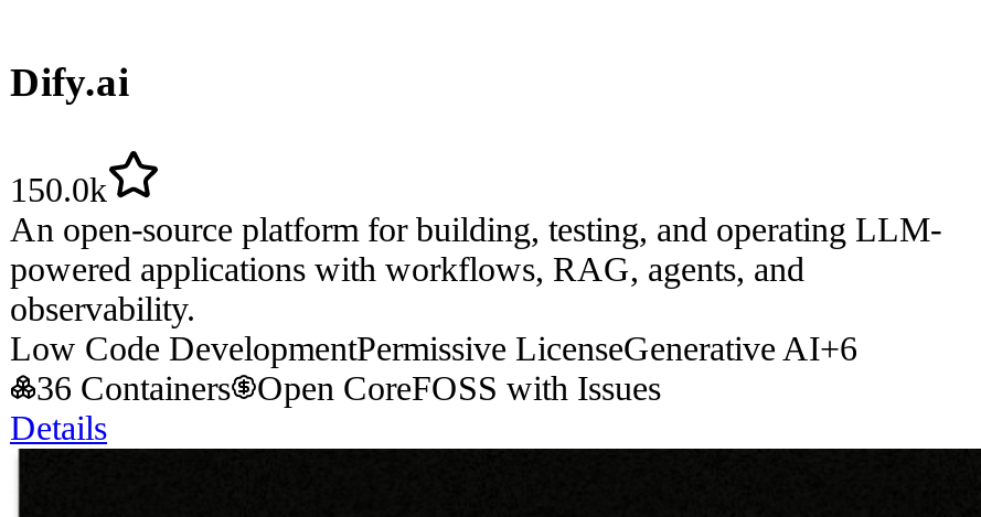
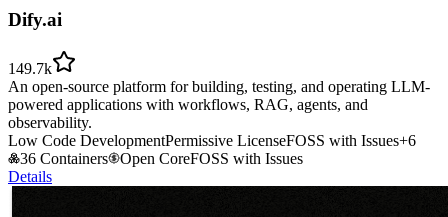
[10,171,107,208] 150.0k -> [8,60,52,77] 149.7k
[10,329,857,367] Low Code DevelopmentPermissive LicenseGenerative AI+6 -> [8,132,416,149] Low Code DevelopmentPermissive LicenseFOSS with Issues+6

